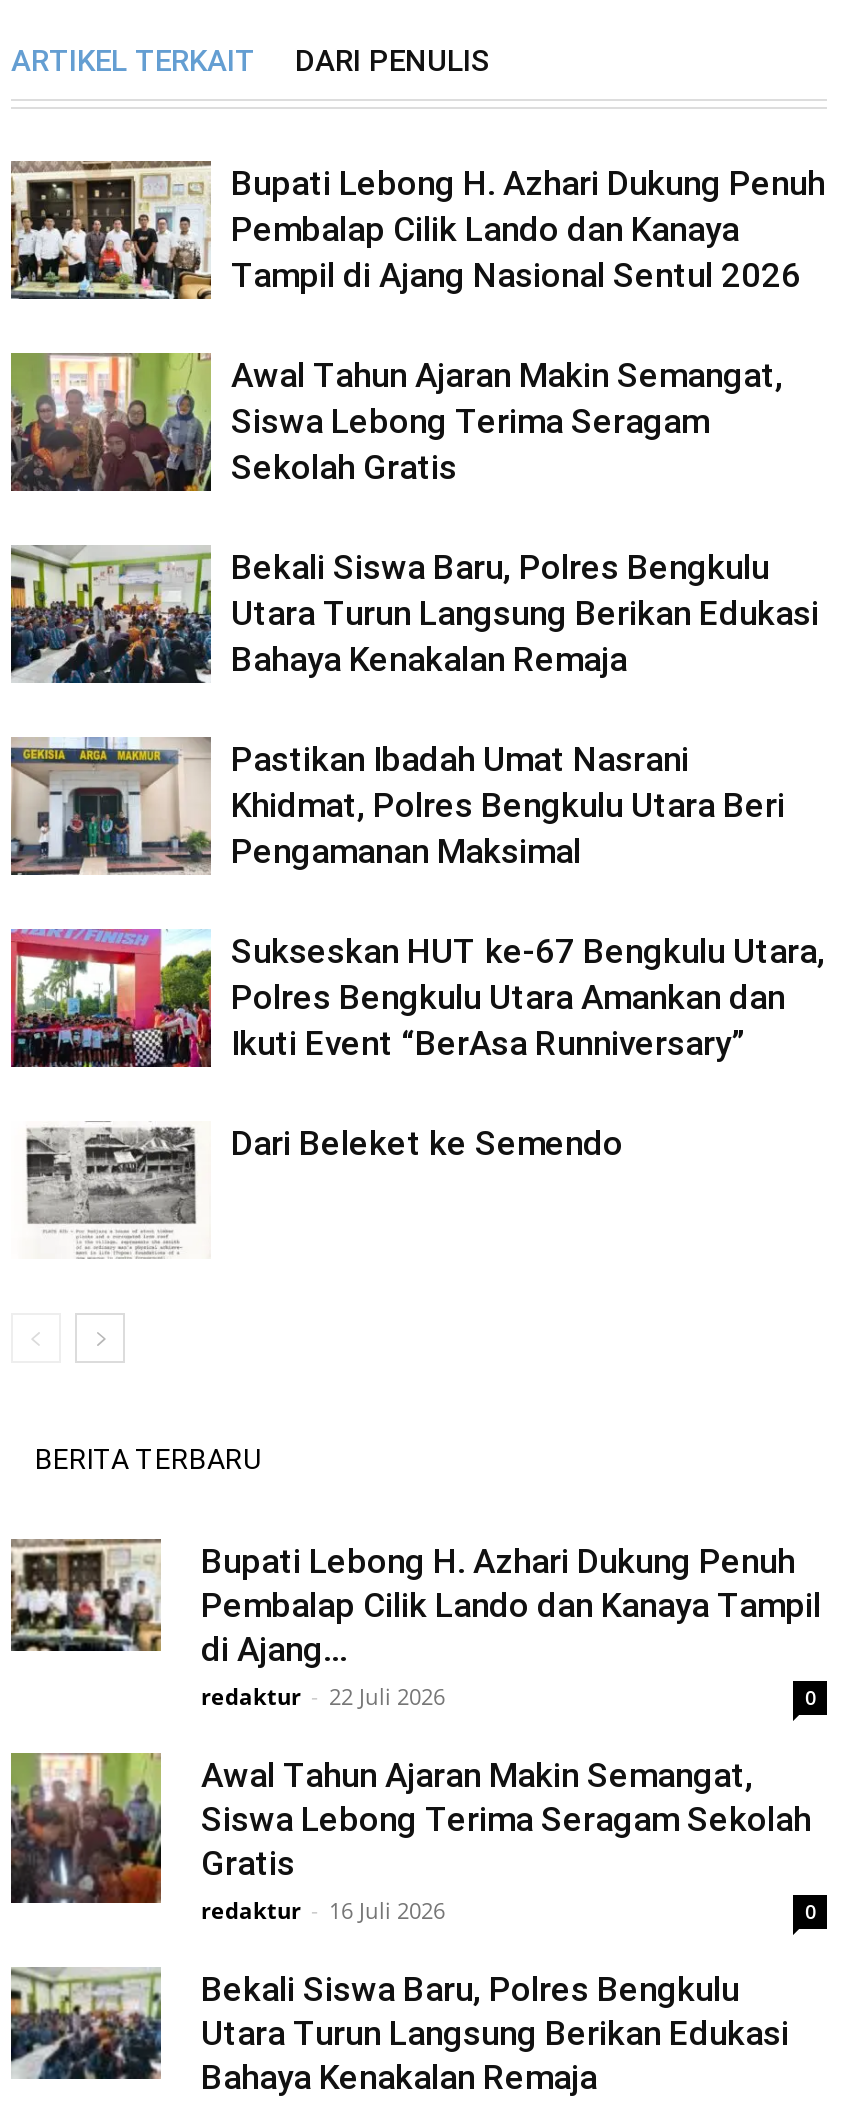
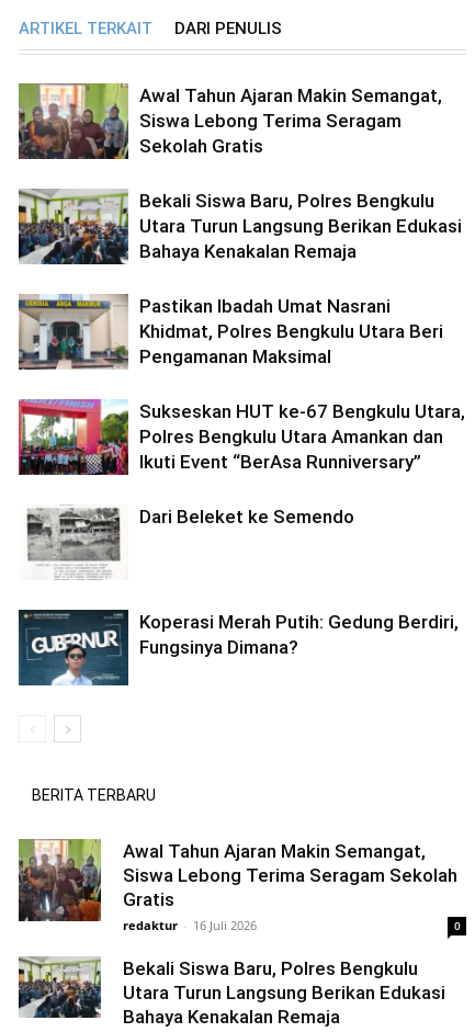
[11,159,825,301] [image] | Bupati Lebong H. Azhari Dukung Penuh | Pembalap Cilik Lando dan Kanaya | Tampil di Ajang Nasional Sentul 2026 -> none
none -> [18,609,459,687] [image] | Koperasi Merah Putih: Gedung Berdiri, | Fungsinya Dimana?
[11,1539,821,1711] [image] | Bupati Lebong H. Azhari Dukung Penuh | Pembalap Cilik Lando dan Kanaya Tampil | di Ajang... | redaktur - 22 Juli 2026 | 0 -> none

